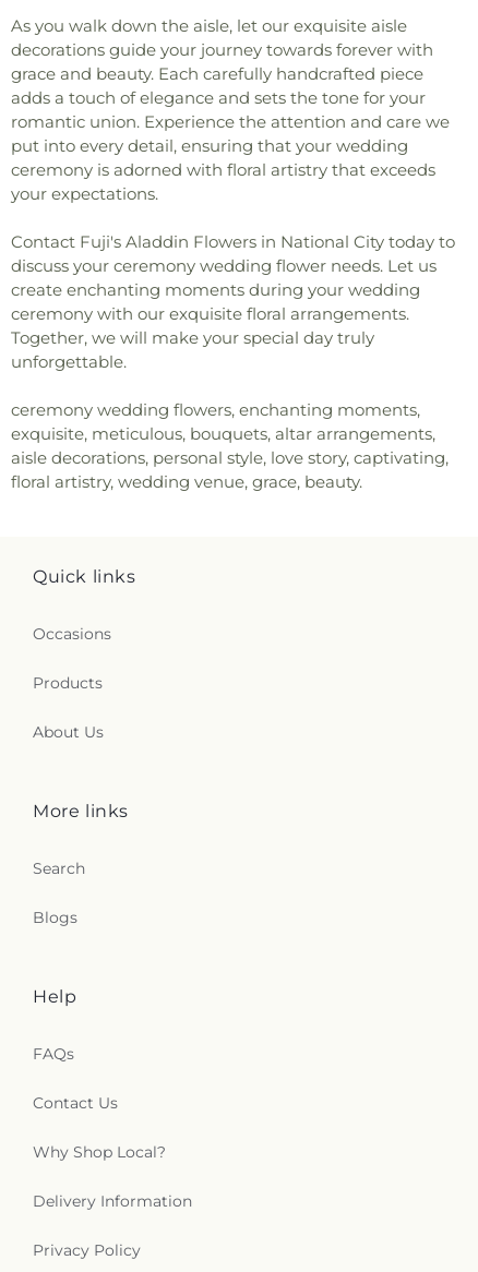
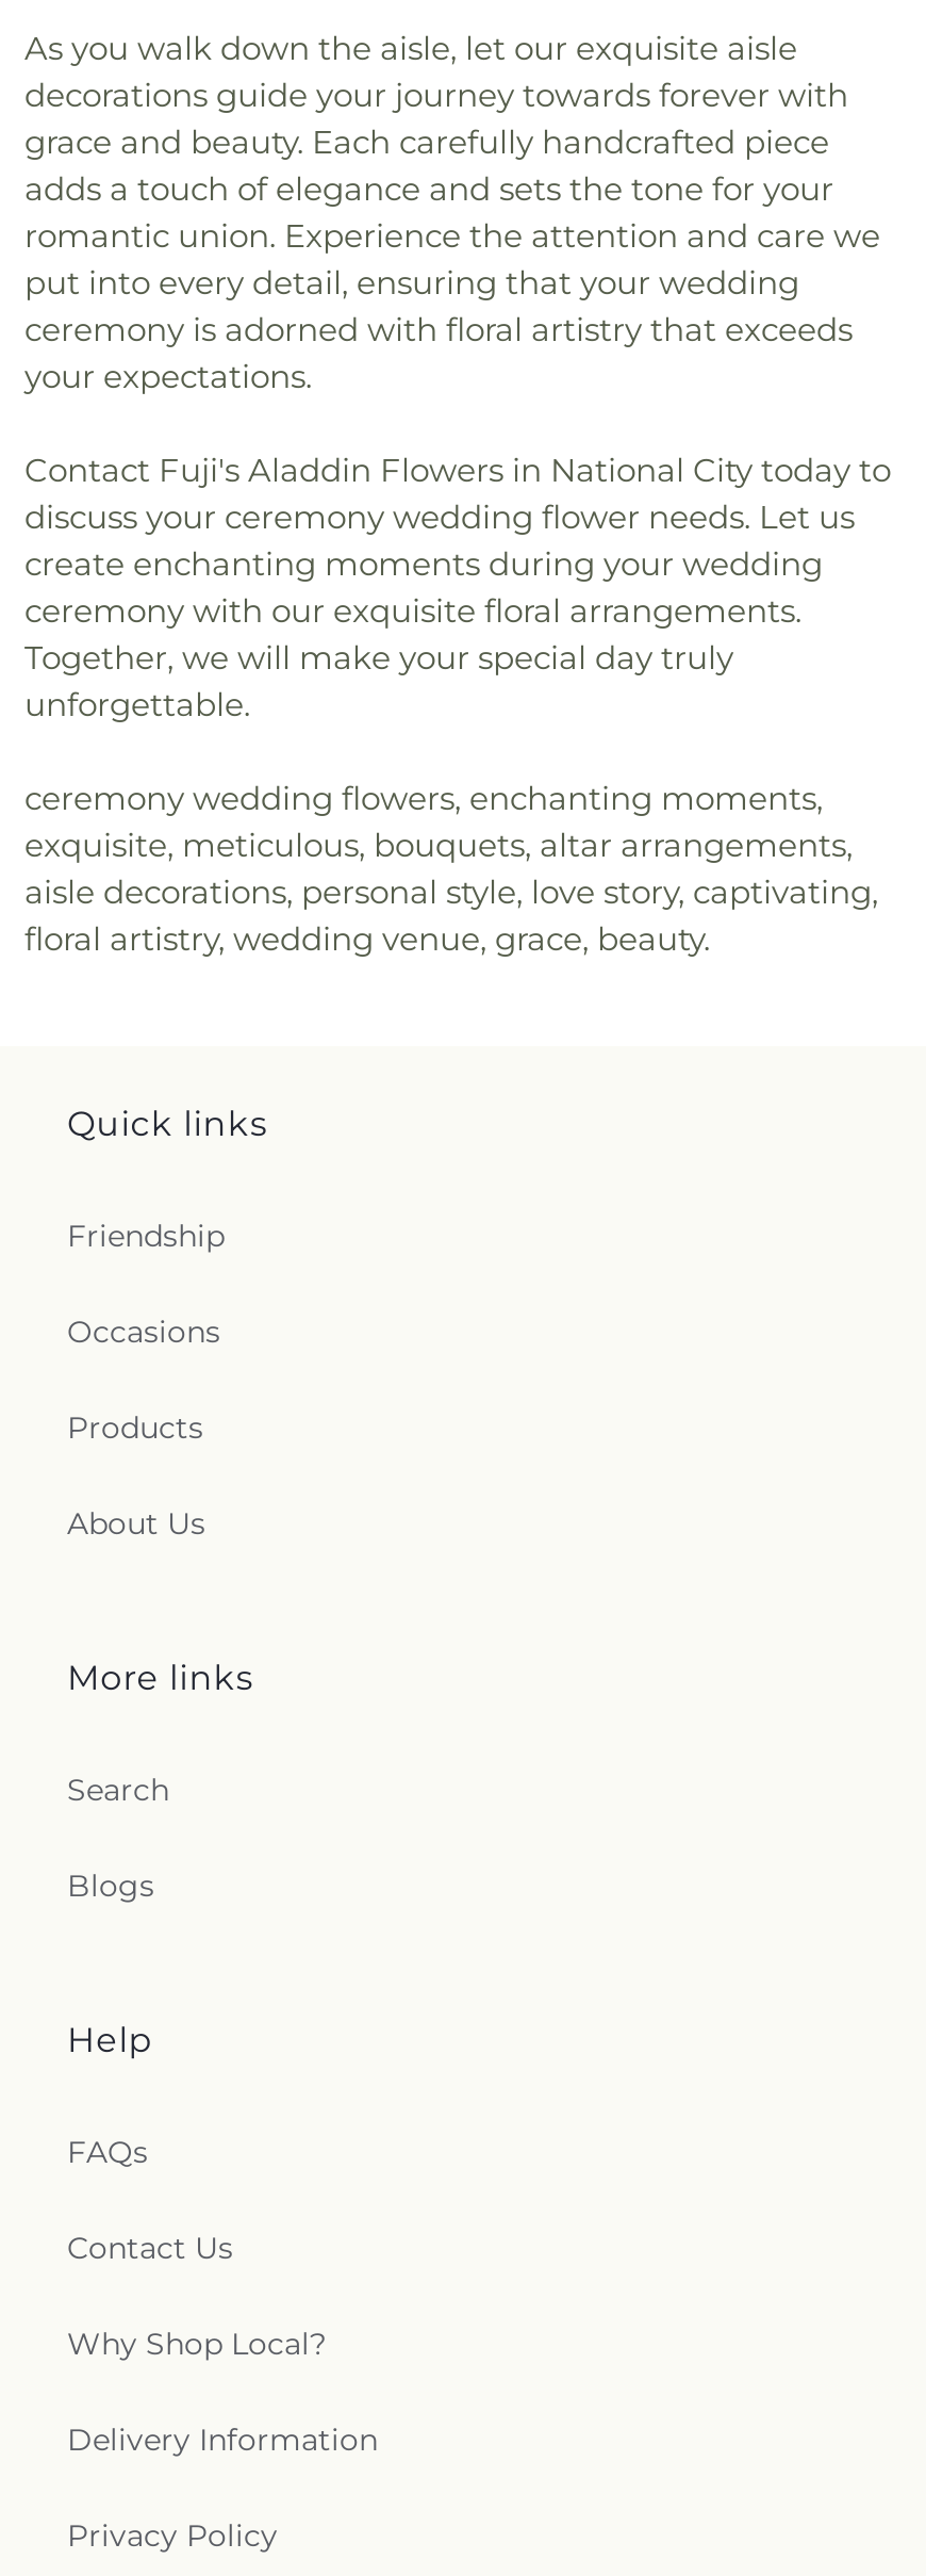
none -> [67,1217,225,1255] Friendship

